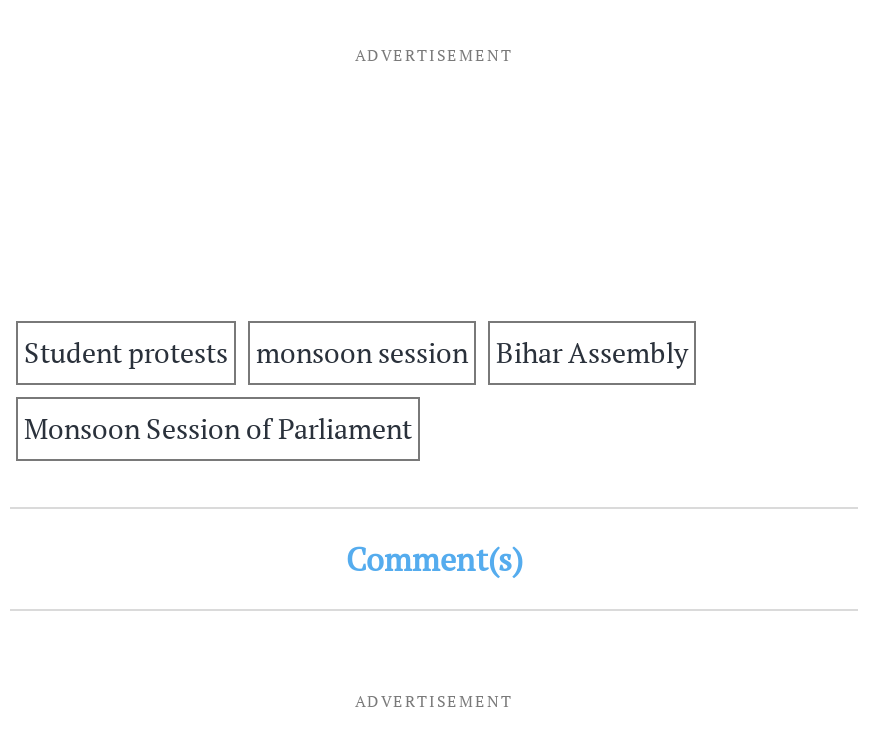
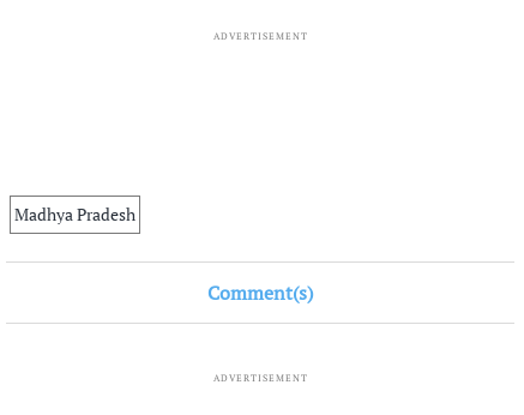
[24,333,688,447] Student protests | monsoon session | Bihar Assembly | Monsoon Session of Parliament -> [14,203,135,226] Madhya Pradesh

